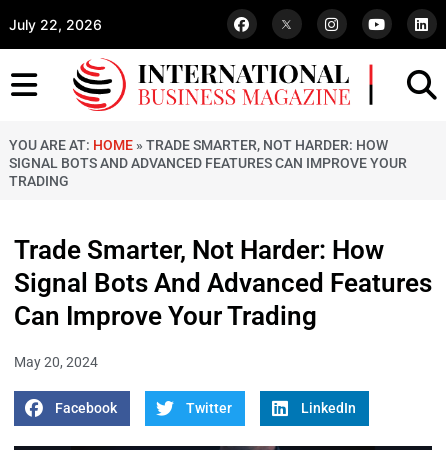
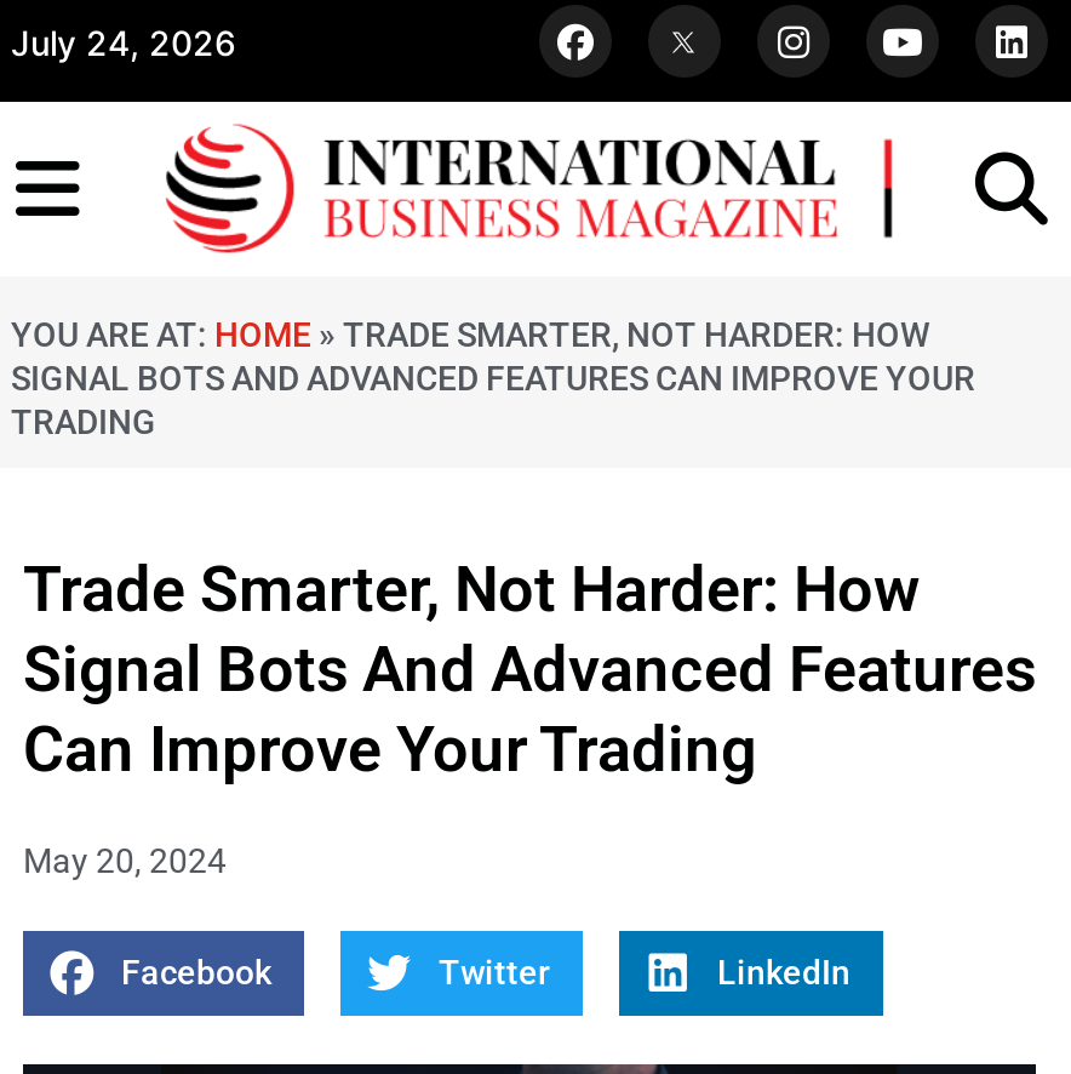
[9,15,102,32] July 22, 2026 -> [11,21,236,62] July 24, 2026

